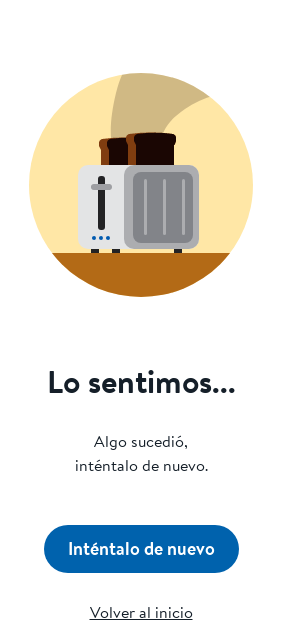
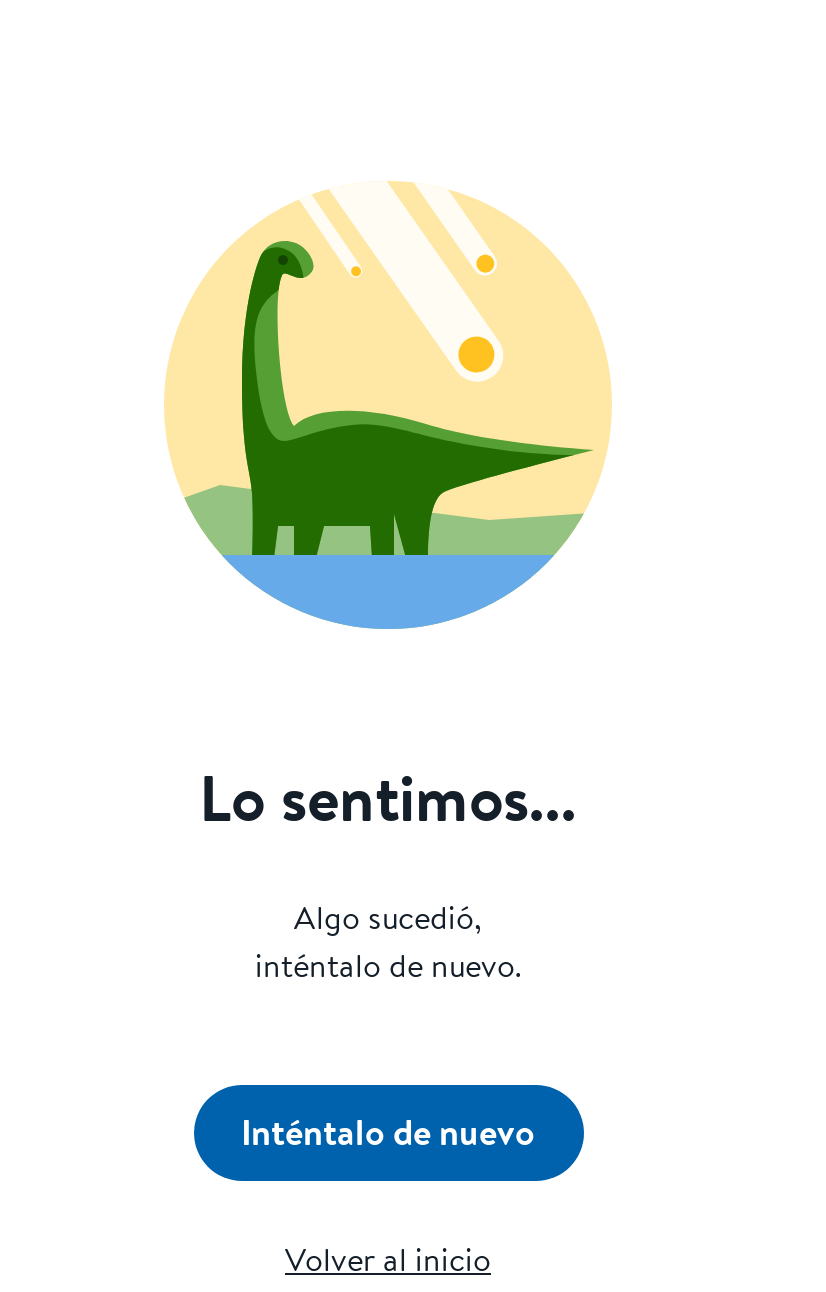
[40,73,240,298] [image] -> [184,183,592,631] [image]

